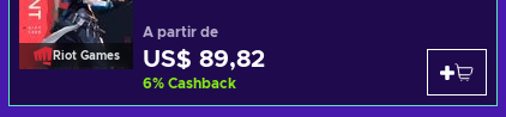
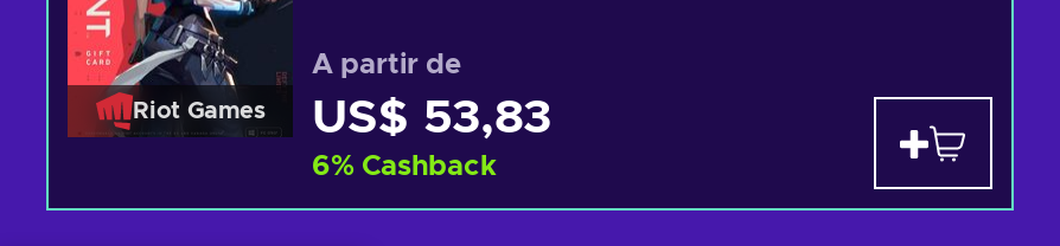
[52,47,265,71] Riot Games US$ 89,82 -> [133,94,551,141] Riot Games US$ 53,83

